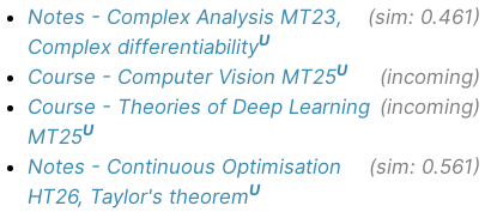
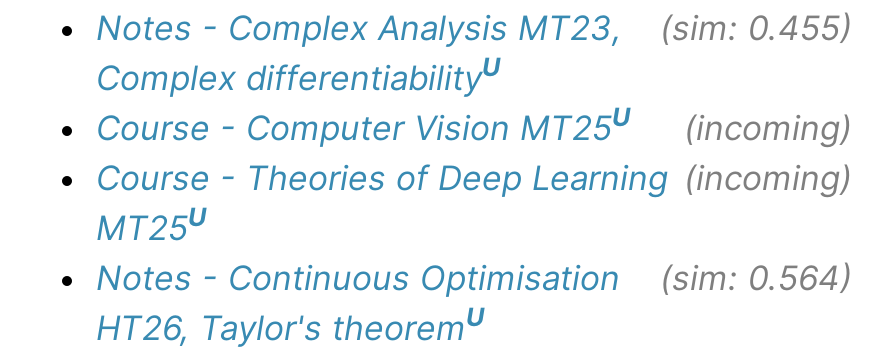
[28,4,480,28] Notes - Complex Analysis MT23, (sim: 0.461) -> [96,7,852,47] Notes - Complex Analysis MT23, (sim: 0.455)
[28,154,480,178] Notes - Continuous Optimisation (sim: 0.561) -> [96,257,852,297] Notes - Continuous Optimisation (sim: 0.564)

